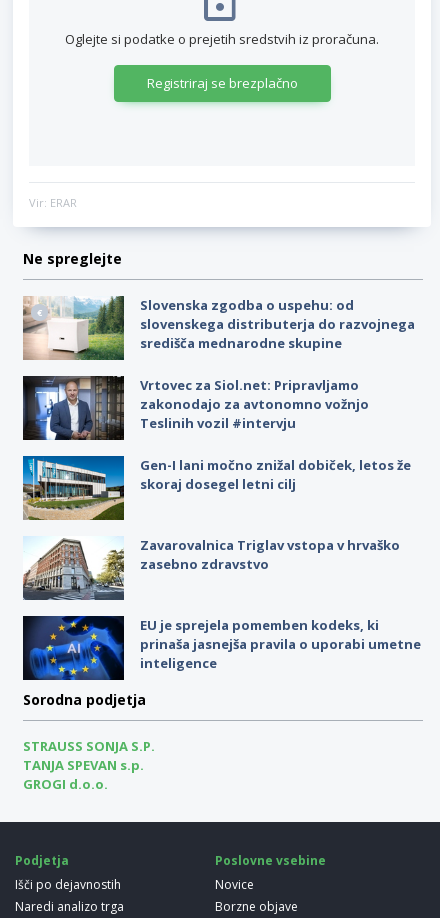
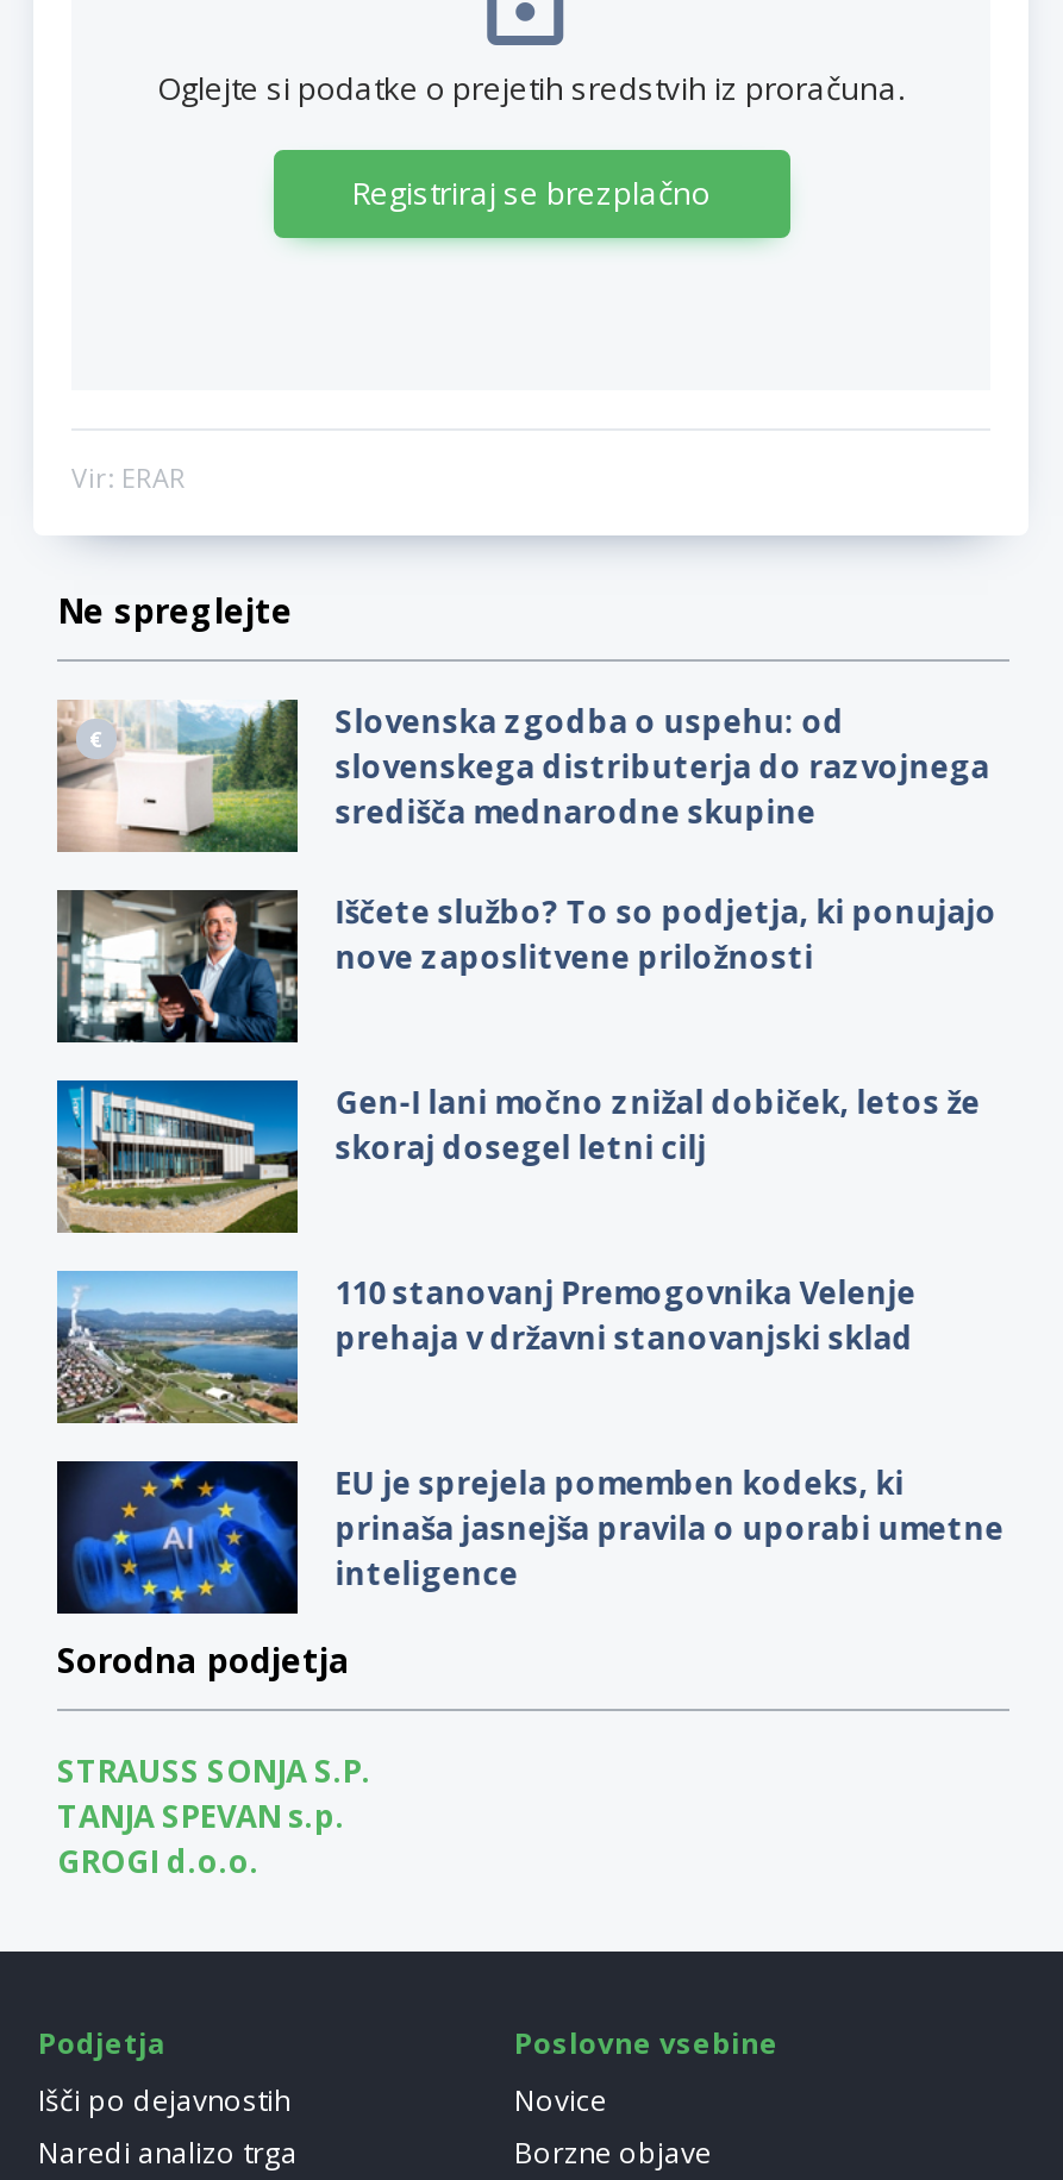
[22,375,369,441] [image] | Vrtovec za Siol.net: Pripravljamo | zakonodajo za avtonomno vožnjo | Teslinih vozil #intervju -> [55,889,997,1045] [image] | Iščete službo? To so podjetja, ki ponujajo | nove zaposlitvene priložnosti
[23,535,400,601] [image] | Zavarovalnica Triglav vstopa v hrvaško | zasebno zdravstvo -> [55,1268,916,1426] [image] | 110 stanovanj Premogovnika Velenje | prehaja v državni stanovanjski sklad

